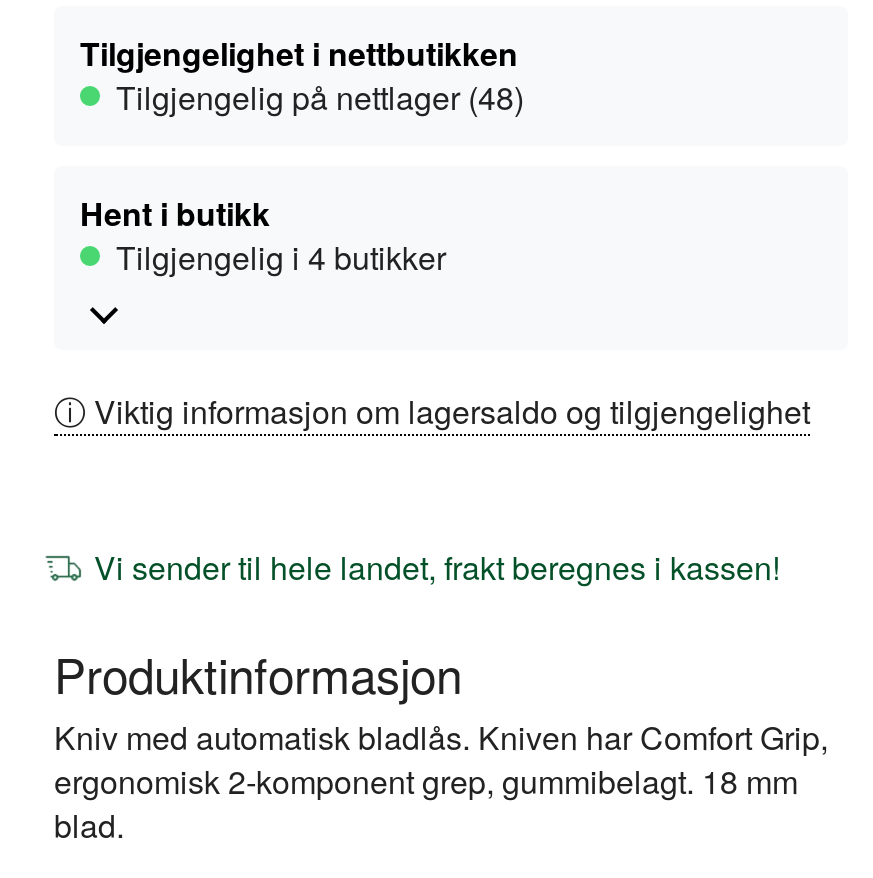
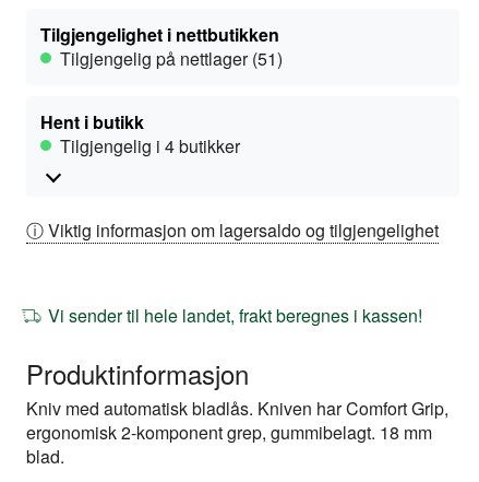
[116,74,524,120] Tilgjengelig på nettlager (48) -> [60,46,283,71] Tilgjengelig på nettlager (51)

